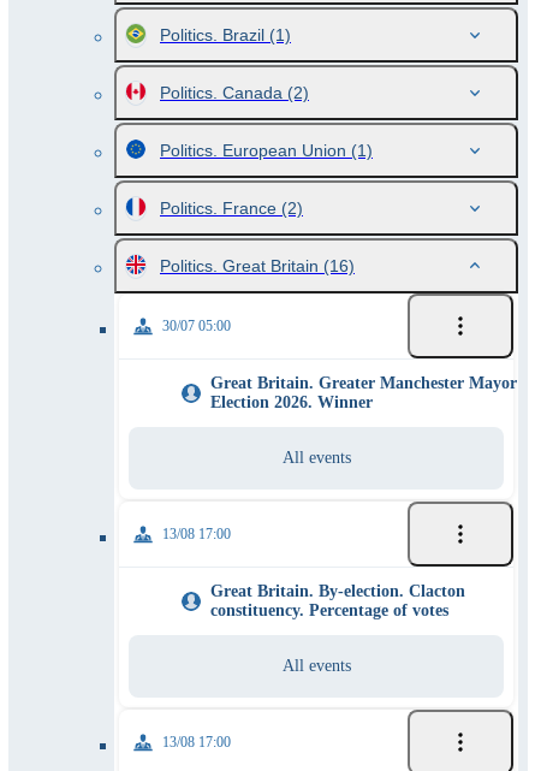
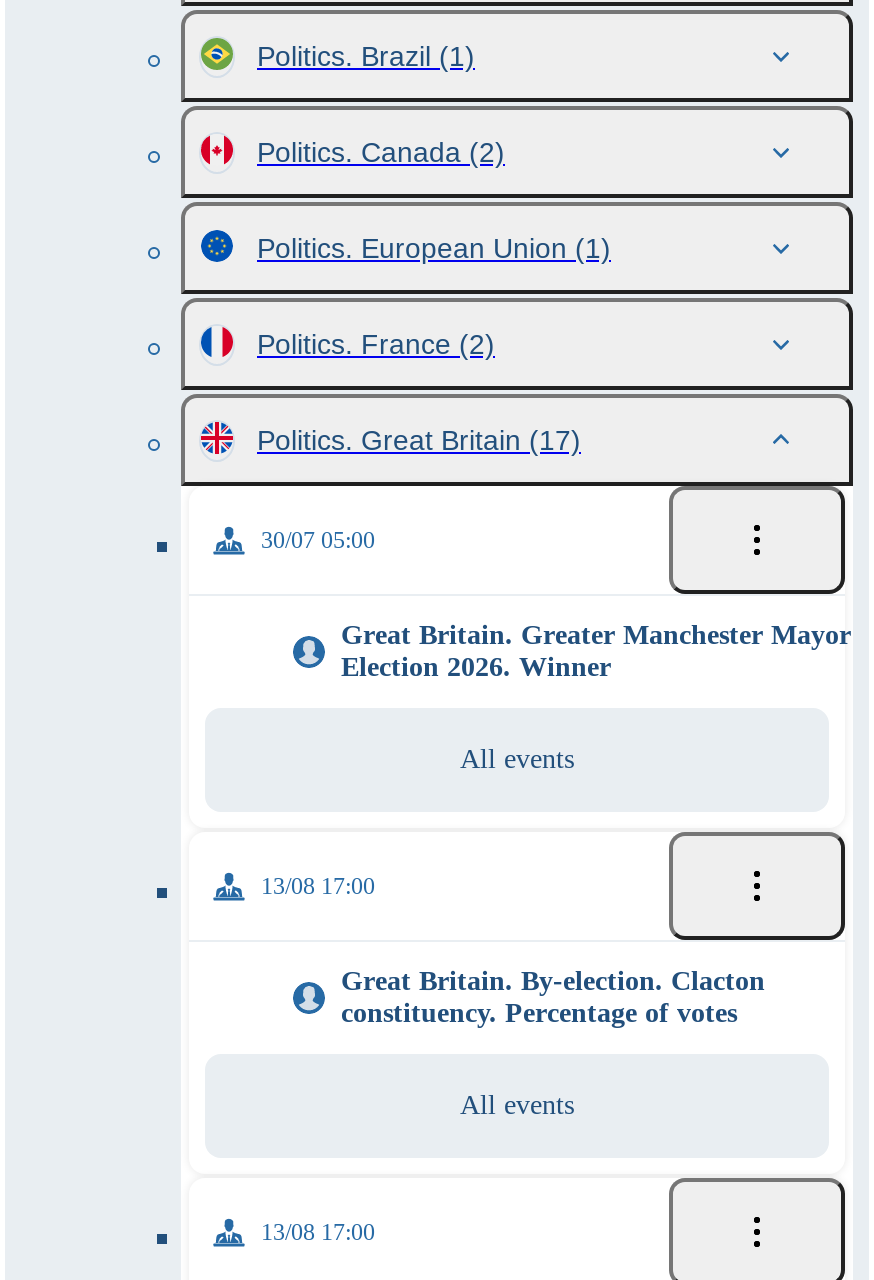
[160,256,355,275] Politics. Great Britain (16) -> [257,424,581,456] Politics. Great Britain (17)

